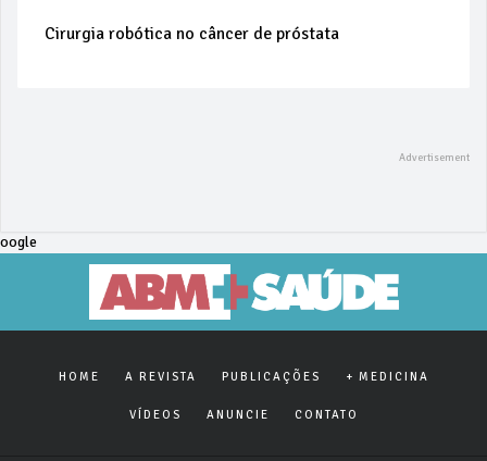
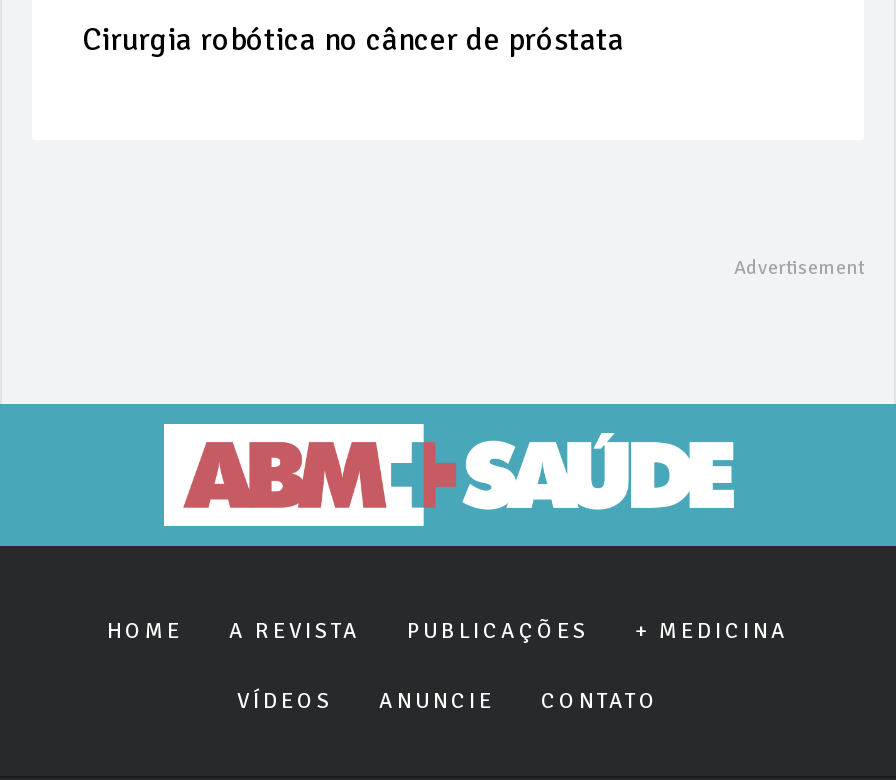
[0,233,37,251] oogle -> none

